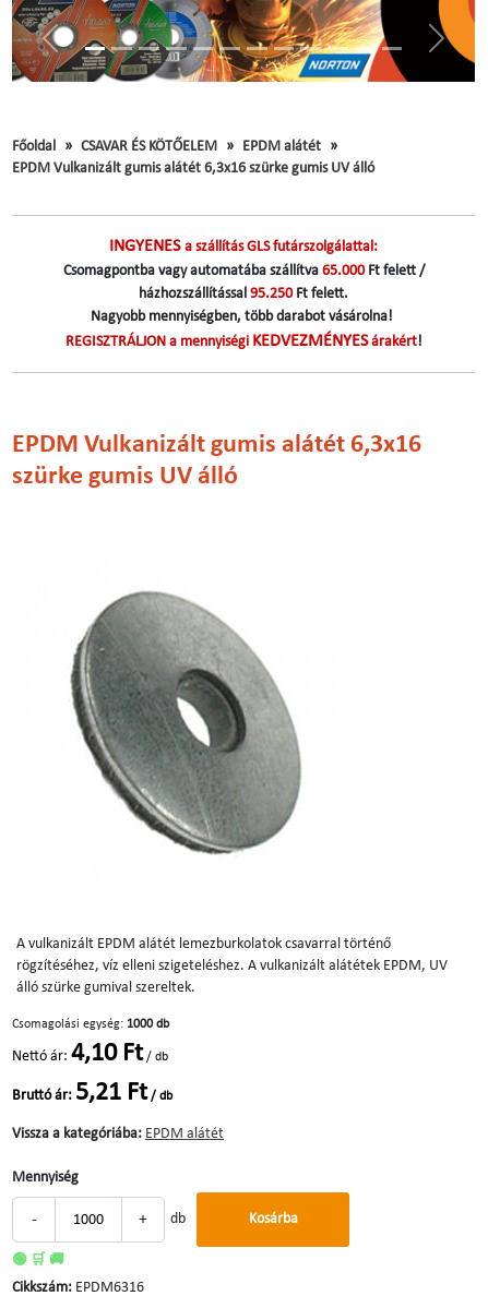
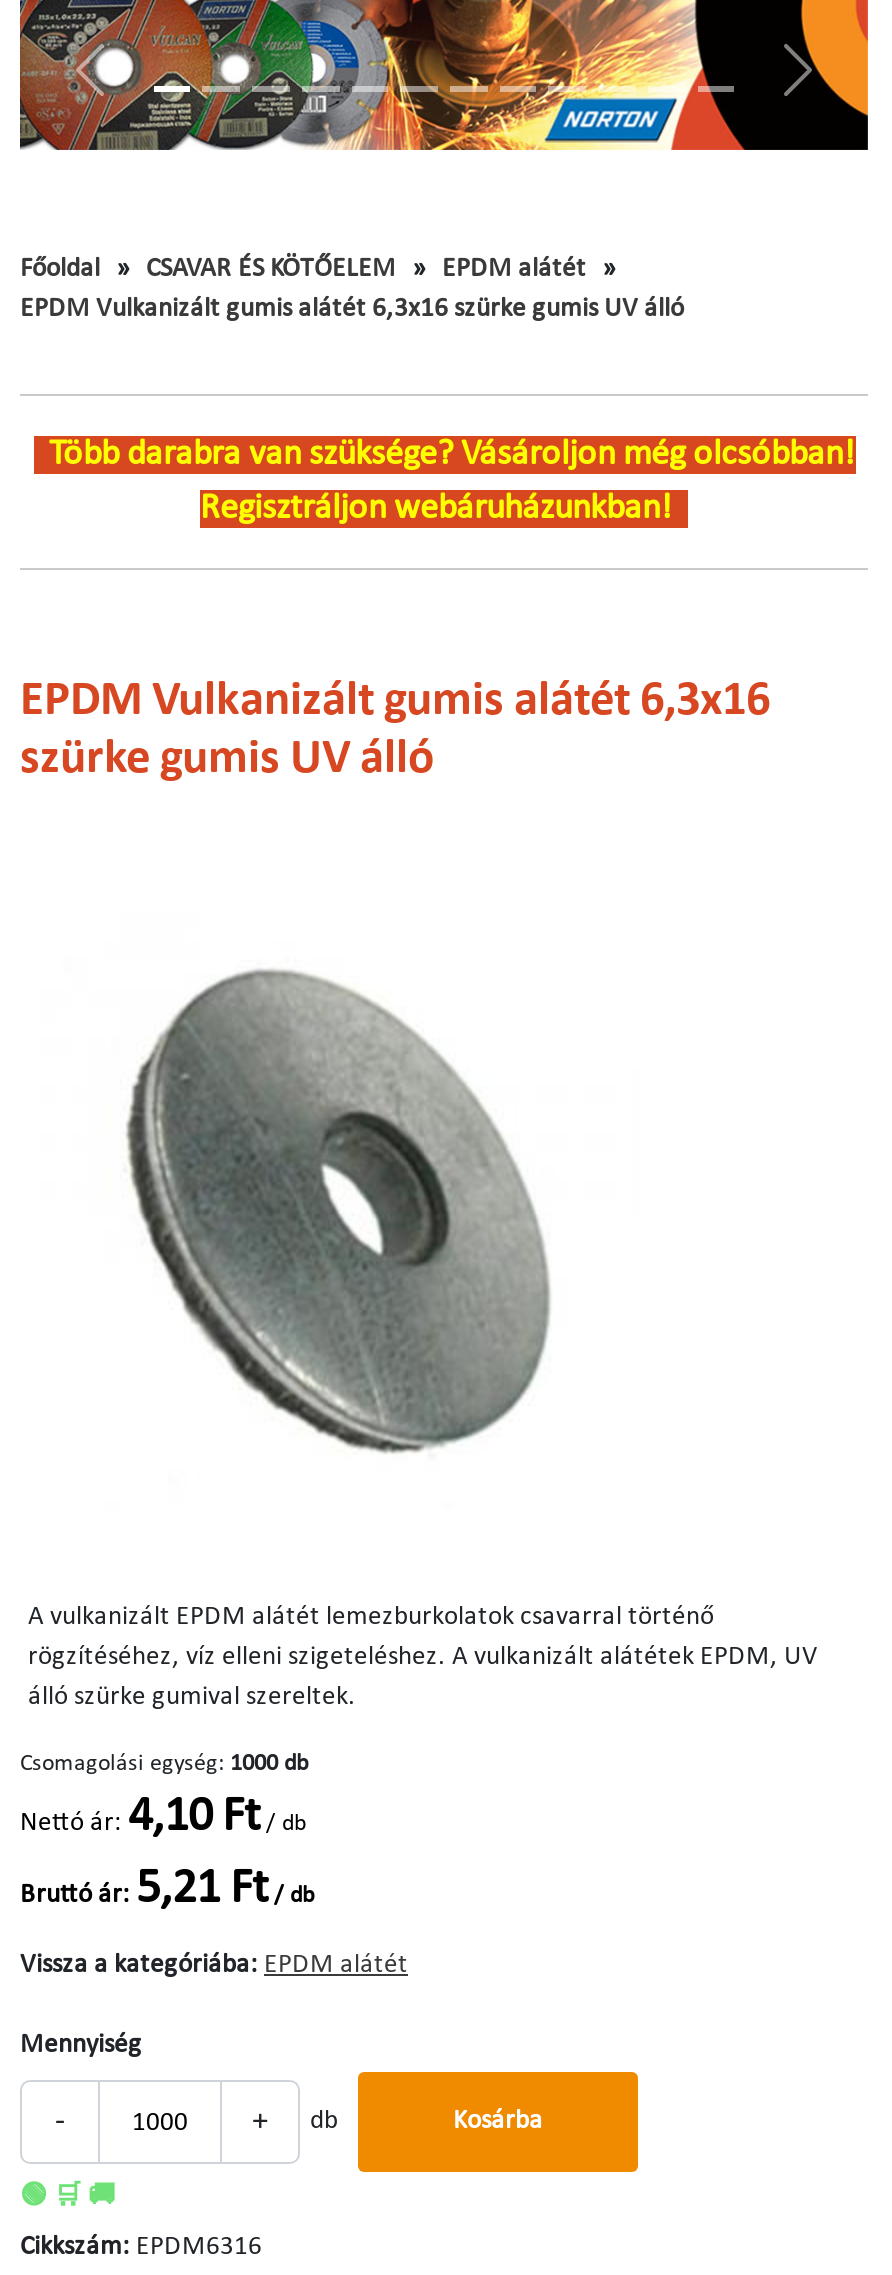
[63,238,424,351] INGYENES a szállítás GLS futárszolgálattal: | Csomagpontba vagy automatába szállítva 65.000 Ft felett / | házhozszállítással 95.250 Ft felett. | Nagyobb mennyiségben, több darabot vásárolna! | REGISZTRÁLJON a mennyiségi KEDVEZMÉNYES árakért! -> [33,437,855,529] Több darabra van szüksége? Vásároljon még olcsóbban! | Regisztráljon webáruházunkban!

